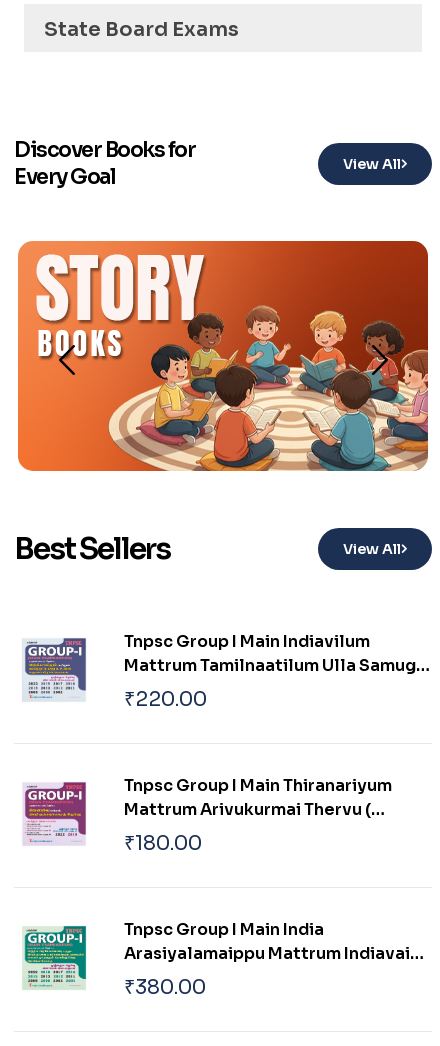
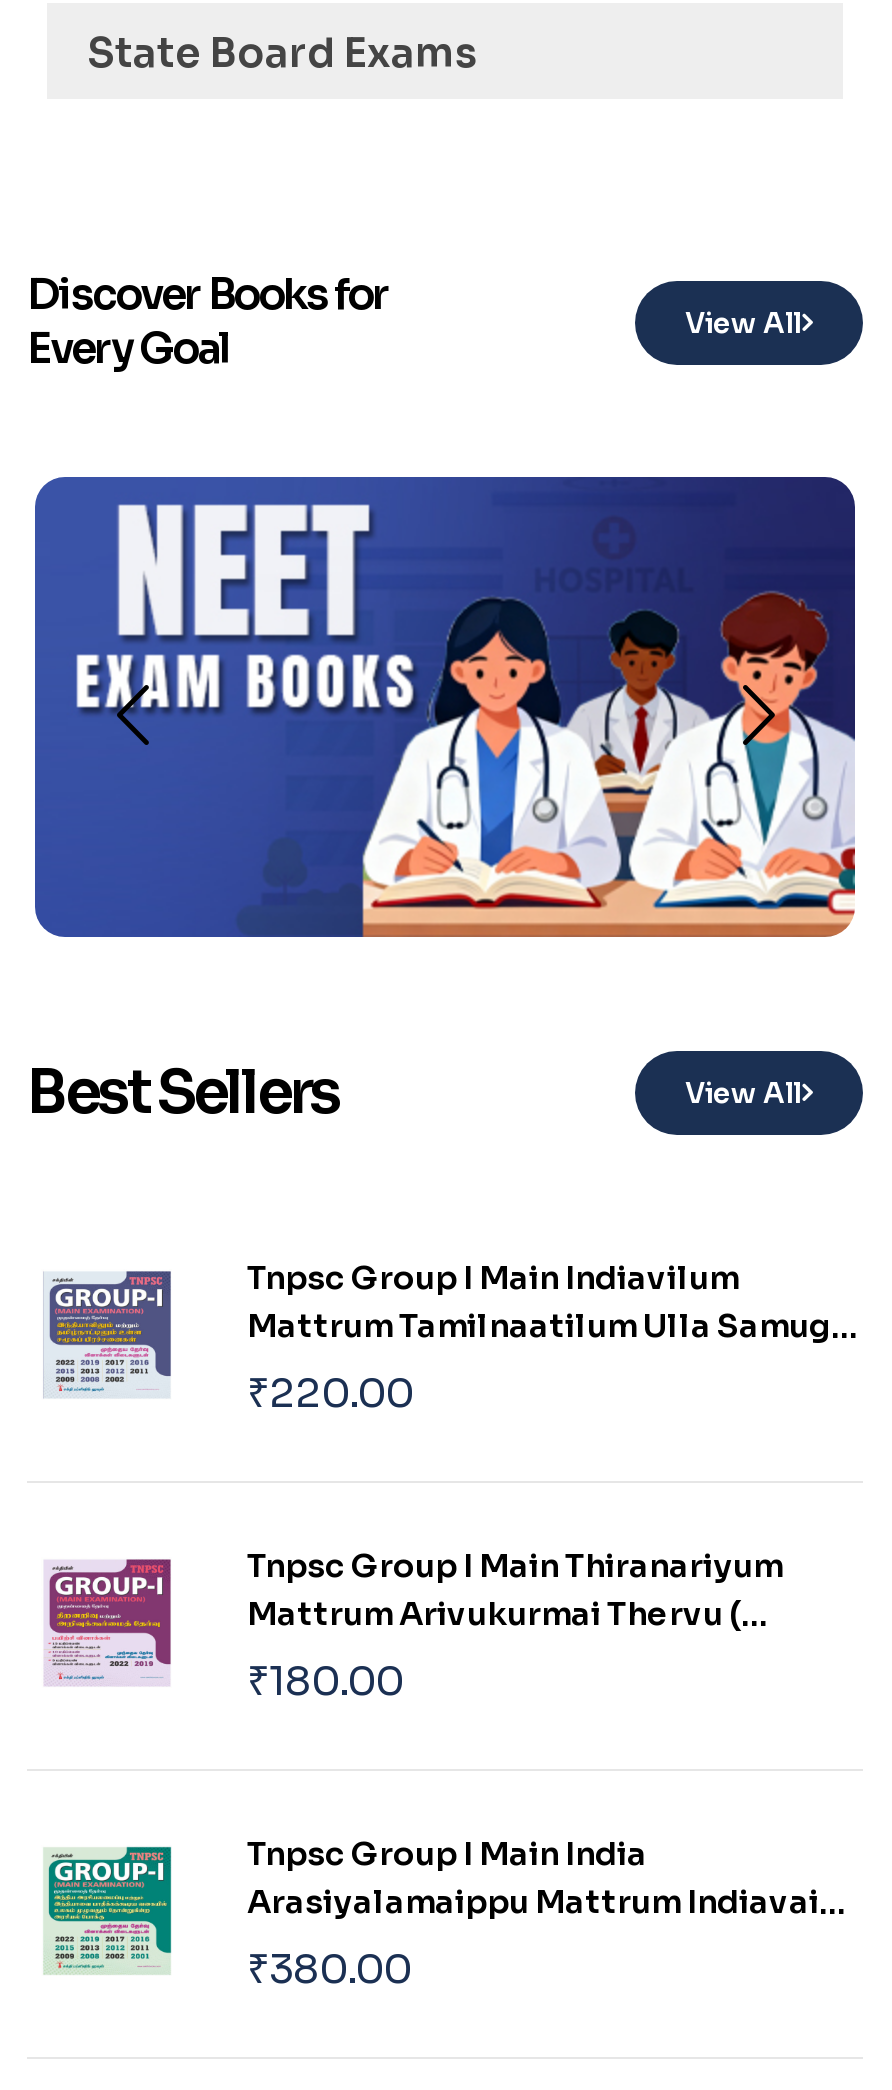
[17,240,429,472] [image] -> [33,475,857,939] [image]

